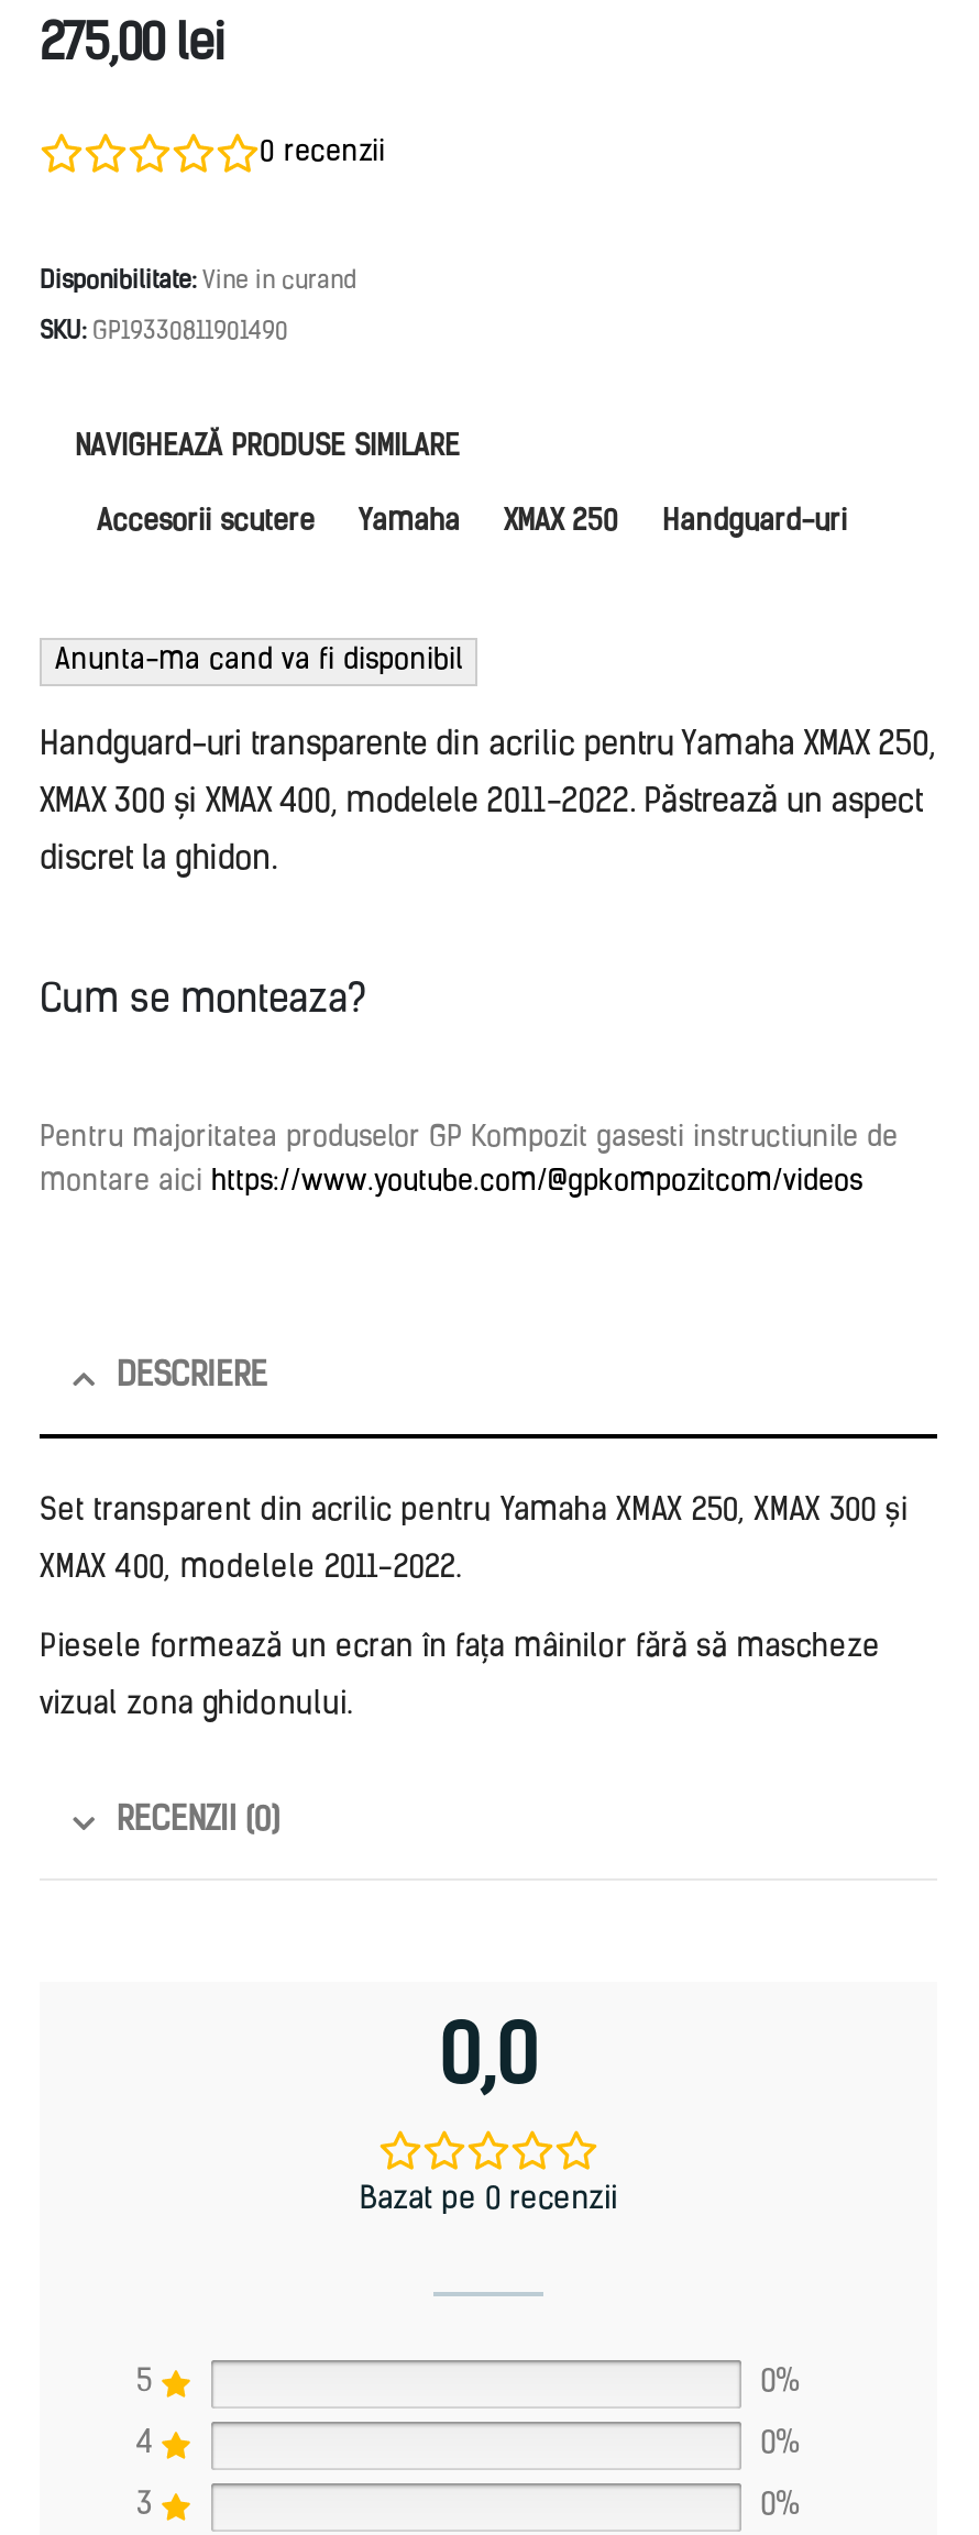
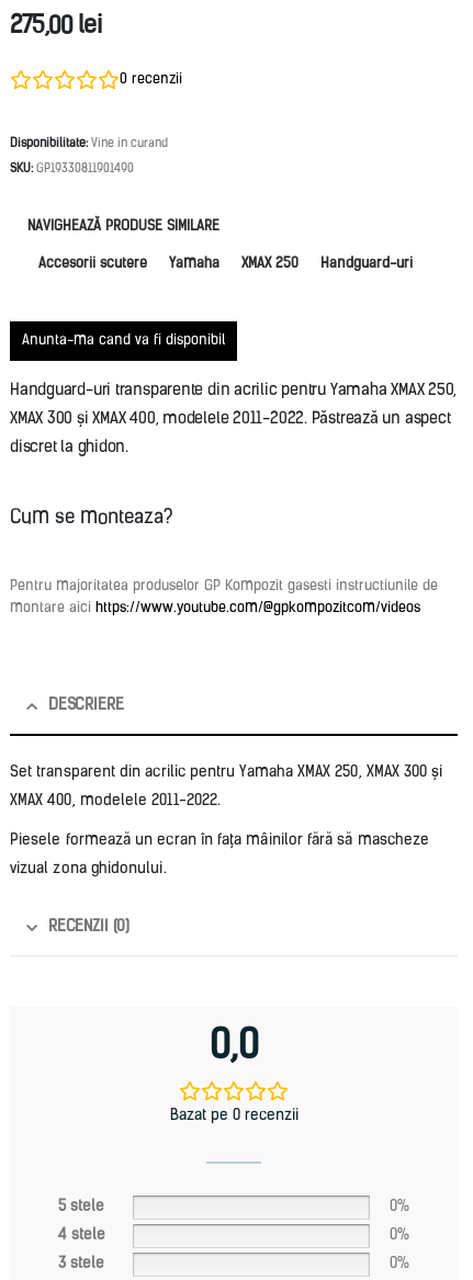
[55,647,462,676] Anunta-ma cand va fi disponibil -> none
[136,2366,152,2399] 5 -> [58,1199,104,1215] 5 stele
[136,2428,154,2461] 4 -> [58,1227,105,1244] 4 stele
[136,2489,152,2522] 3 -> [58,1256,104,1272] 3 stele

